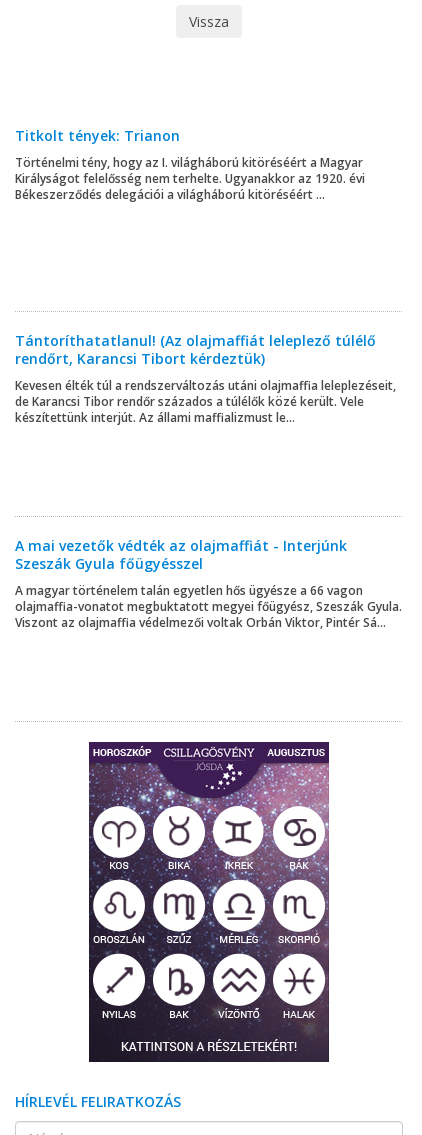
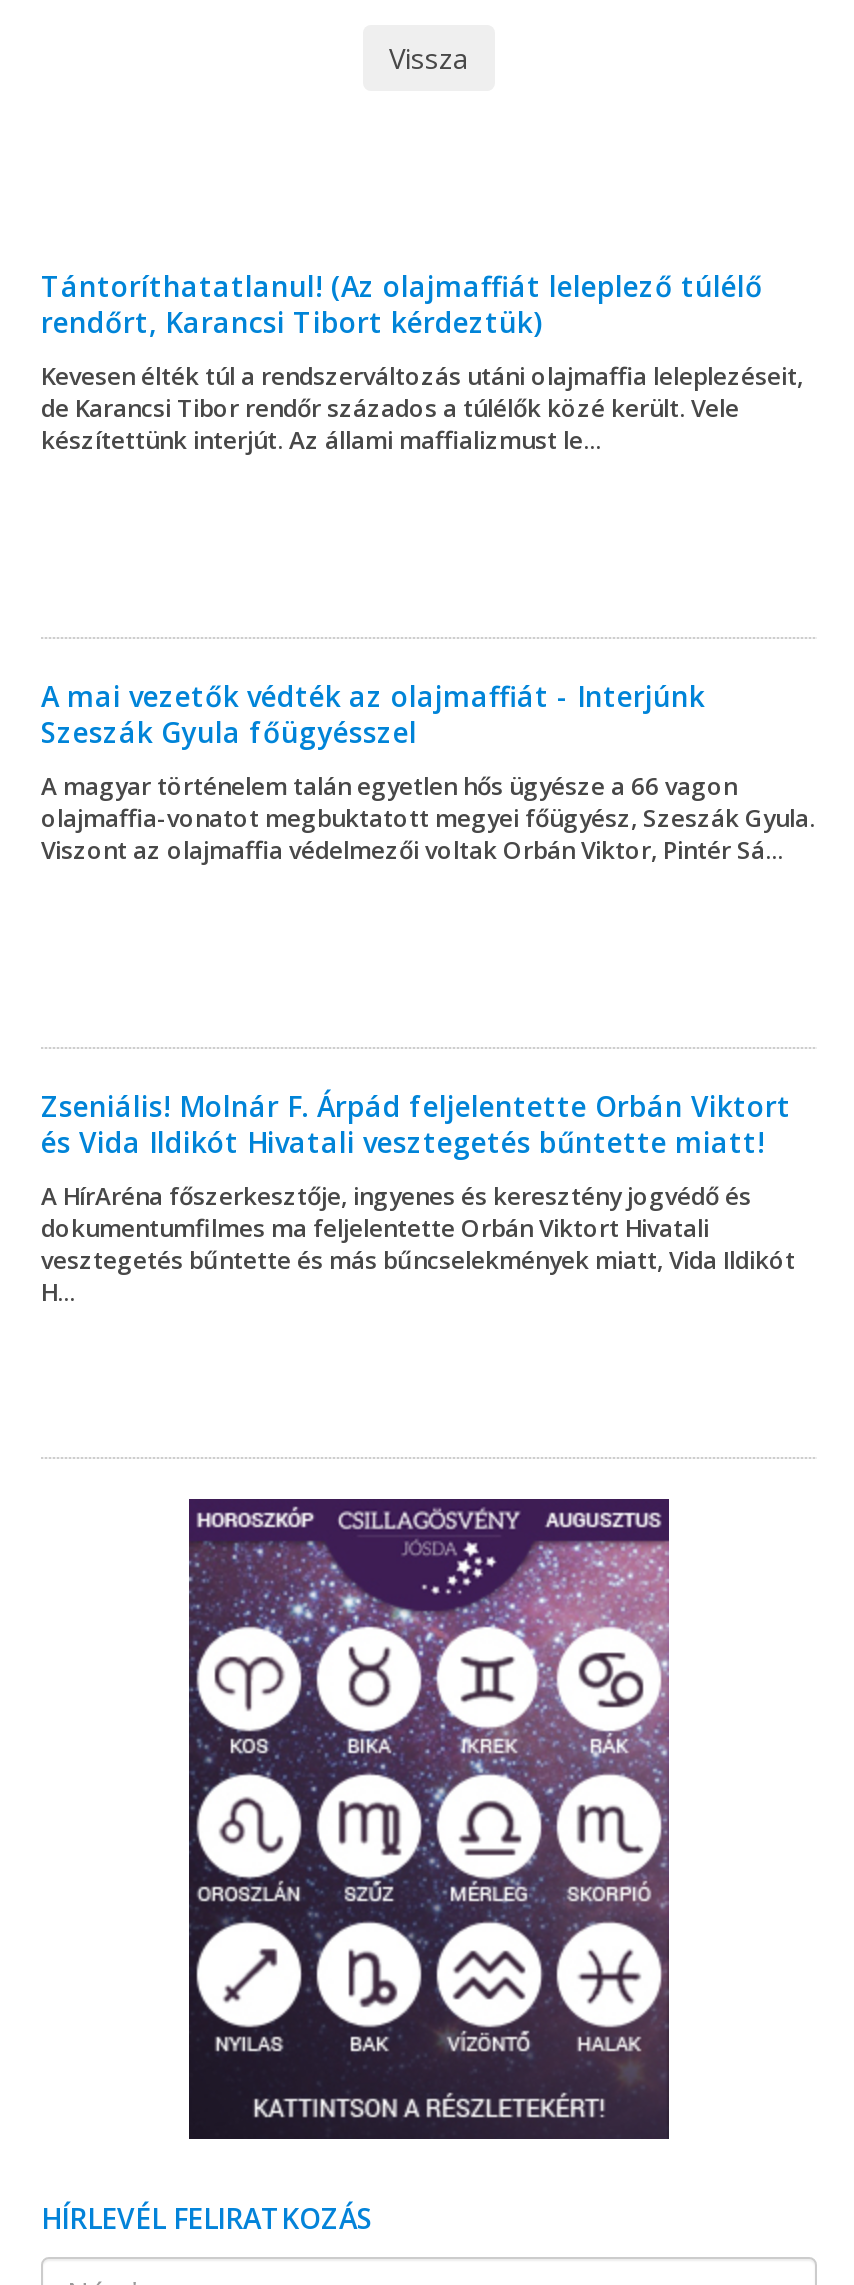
[15,126,365,203] Titkolt tények: Trianon | Történelmi tény, hogy az I. világháború kitöréséért a Magyar | Királyságot felelősség nem terhelte. Ugyanakkor az 1920. évi | Békeszerződés delegációi a világháború kitöréséért ... -> none
moved [15,331,402,631] -> [41,268,815,868]: Tántoríthatatlanul! (Az olajmaffiát leleplező túlélő | rendőrt, Karancsi Tibort kérdeztük) | Kevesen élték túl a rendszerváltozás utáni olajmaffia leleplezéseit, | ... | olajmaffia-vonatot megbuktatott megyei főügyész, Szeszák Gyula. | Viszont az olajmaffia védelmezői voltak Orbán Viktor, Pintér Sá...
none -> [41,1088,795,1310] Zseniális! Molnár F. Árpád feljelentette Orbán Viktort | és Vida Ildikót Hivatali vesztegetés bűntette miatt! | A HírAréna főszerkesztője, ingyenes és keresztény jogvédő és | dokumentumfilmes ma feljelentette Orbán Viktort Hivatali | vesztegetés bűntette és más bűncselekmények miatt, Vida Ildikót | H...

